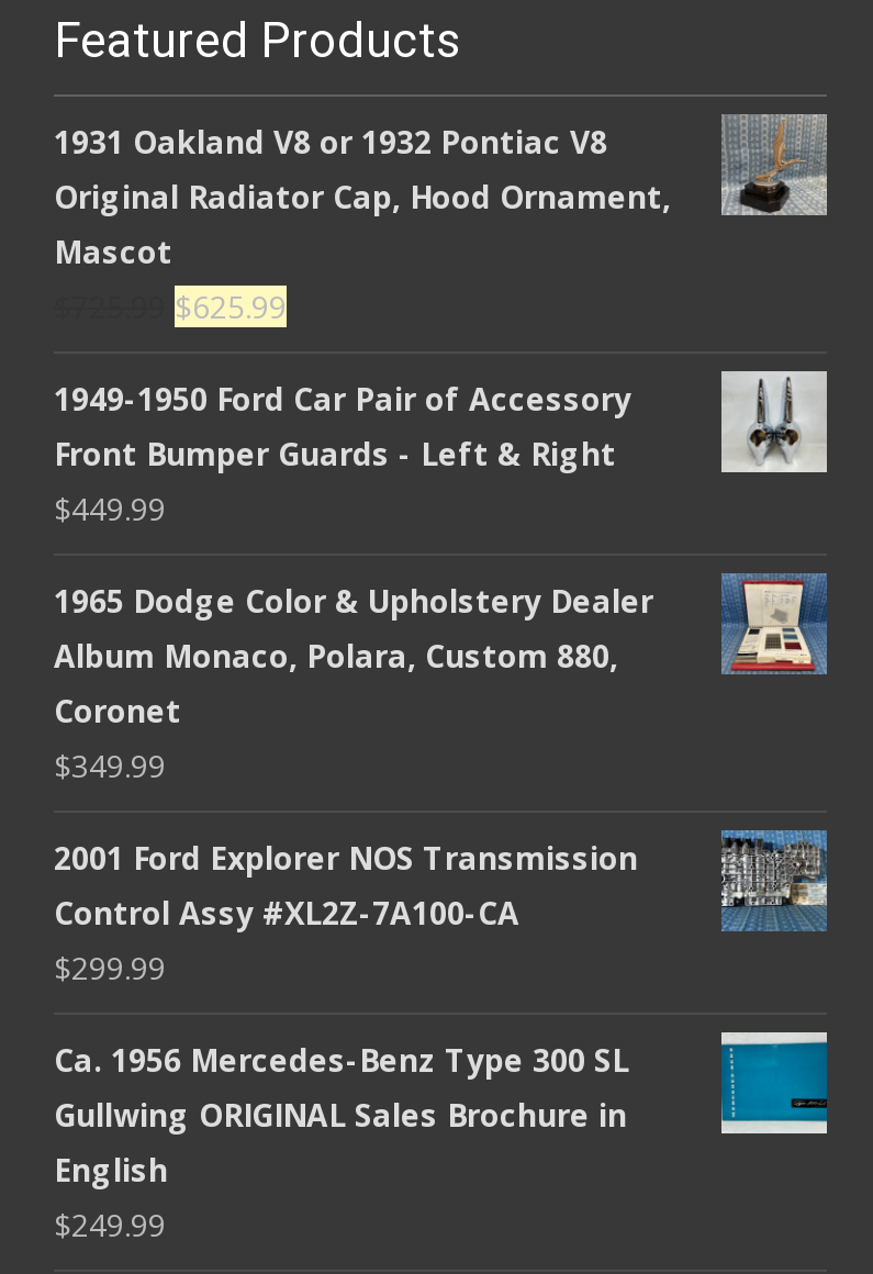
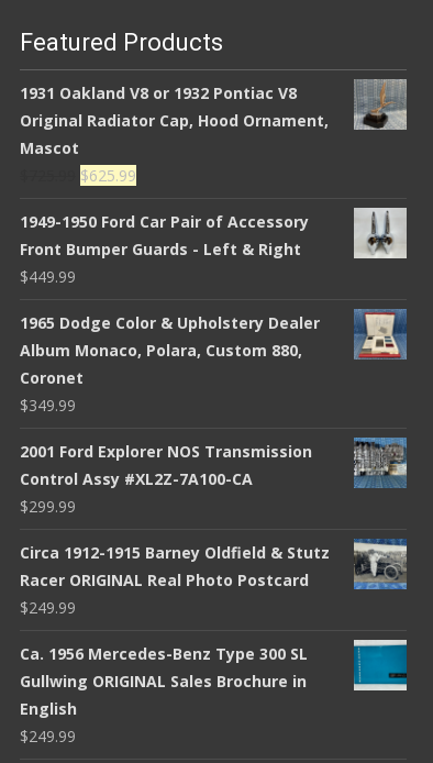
none -> [20,539,408,618] [image] | Circa 1912-1915 Barney Oldfield & Stutz | Racer ORIGINAL Real Photo Postcard | $249.99

